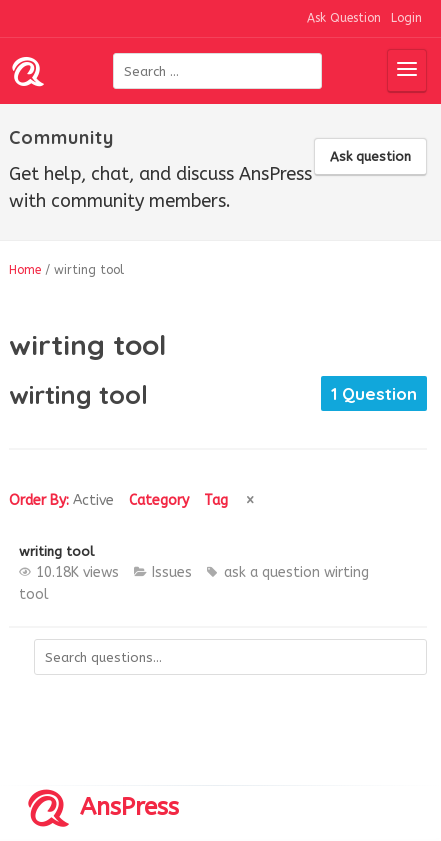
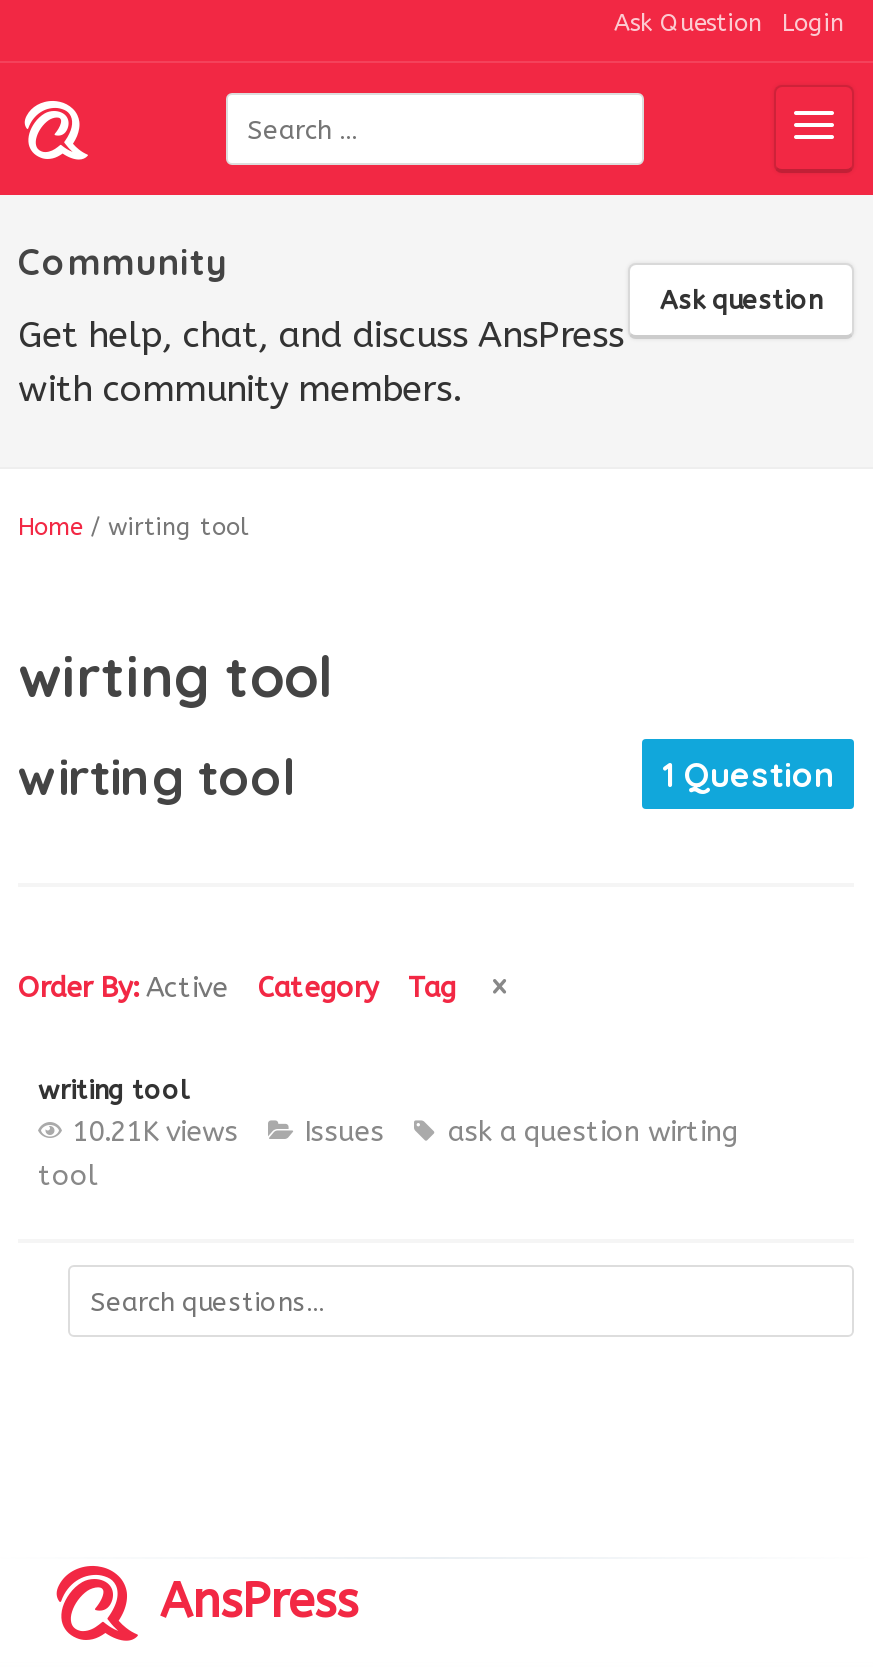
[36,564,369,581] 10.18K views Issues ask a question wirting -> [72,1115,738,1149] 10.21K views Issues ask a question wirting

